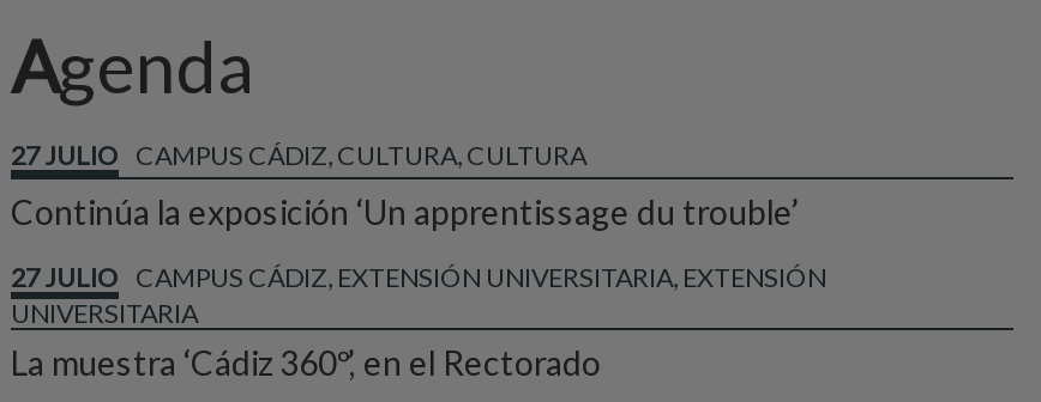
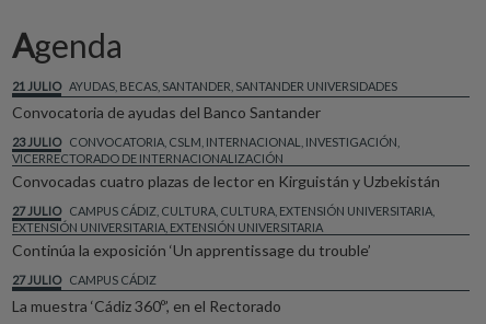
[11,138,586,169] 27 JULIO CAMPUS CÁDIZ, CULTURA, CULTURA -> [12,79,440,234] 21 JULIO AYUDAS, BECAS, SANTANDER, SANTANDER UNIVERSIDADES | Convocatoria de ayudas del Banco Santander | 23 JULIO CONVOCATORIA, CSLM, INTERNACIONAL, INVESTIGACIÓN, | VICERRECTORADO DE INTERNACIONALIZACIÓN | Convocadas cuatro plazas de lector en Kirguistán y Uzbekistán | 27 JULIO CAMPUS CÁDIZ, CULTURA, CULTURA, EXTENSIÓN UNIVERSITARIA, | EXTENSIÓN UNIVERSITARIA, EXTENSIÓN UNIVERSITARIA
[11,260,826,327] 27 JULIO CAMPUS CÁDIZ, EXTENSIÓN UNIVERSITARIA, EXTENSIÓN | UNIVERSITARIA -> [12,272,157,287] 27 JULIO CAMPUS CÁDIZ

